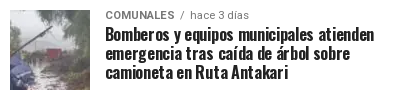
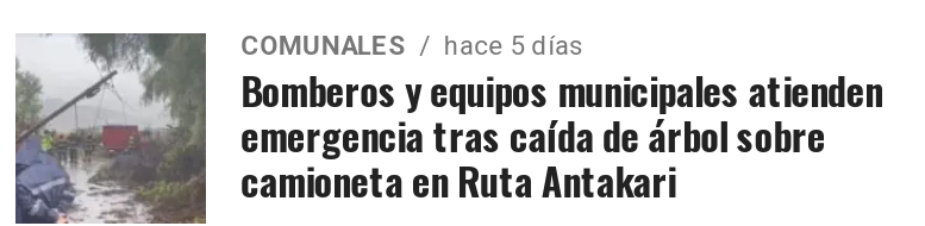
[105,9,249,22] COMUNALES hace 3 días -> [241,32,584,63] COMUNALES hace 5 días

